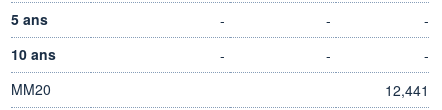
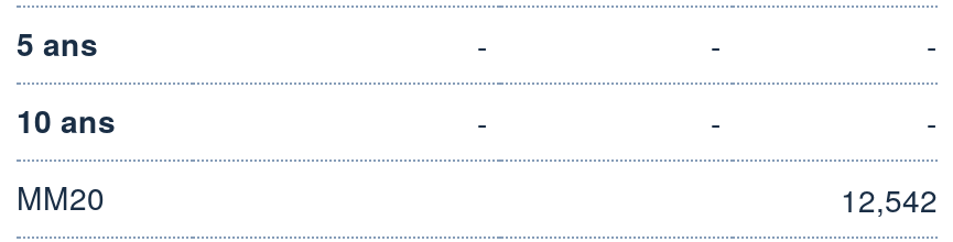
[385,80,429,100] 12,441 -> [841,177,938,221] 12,542

